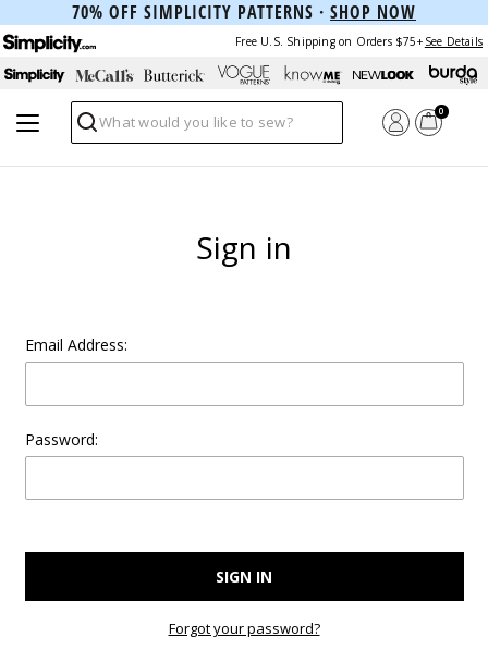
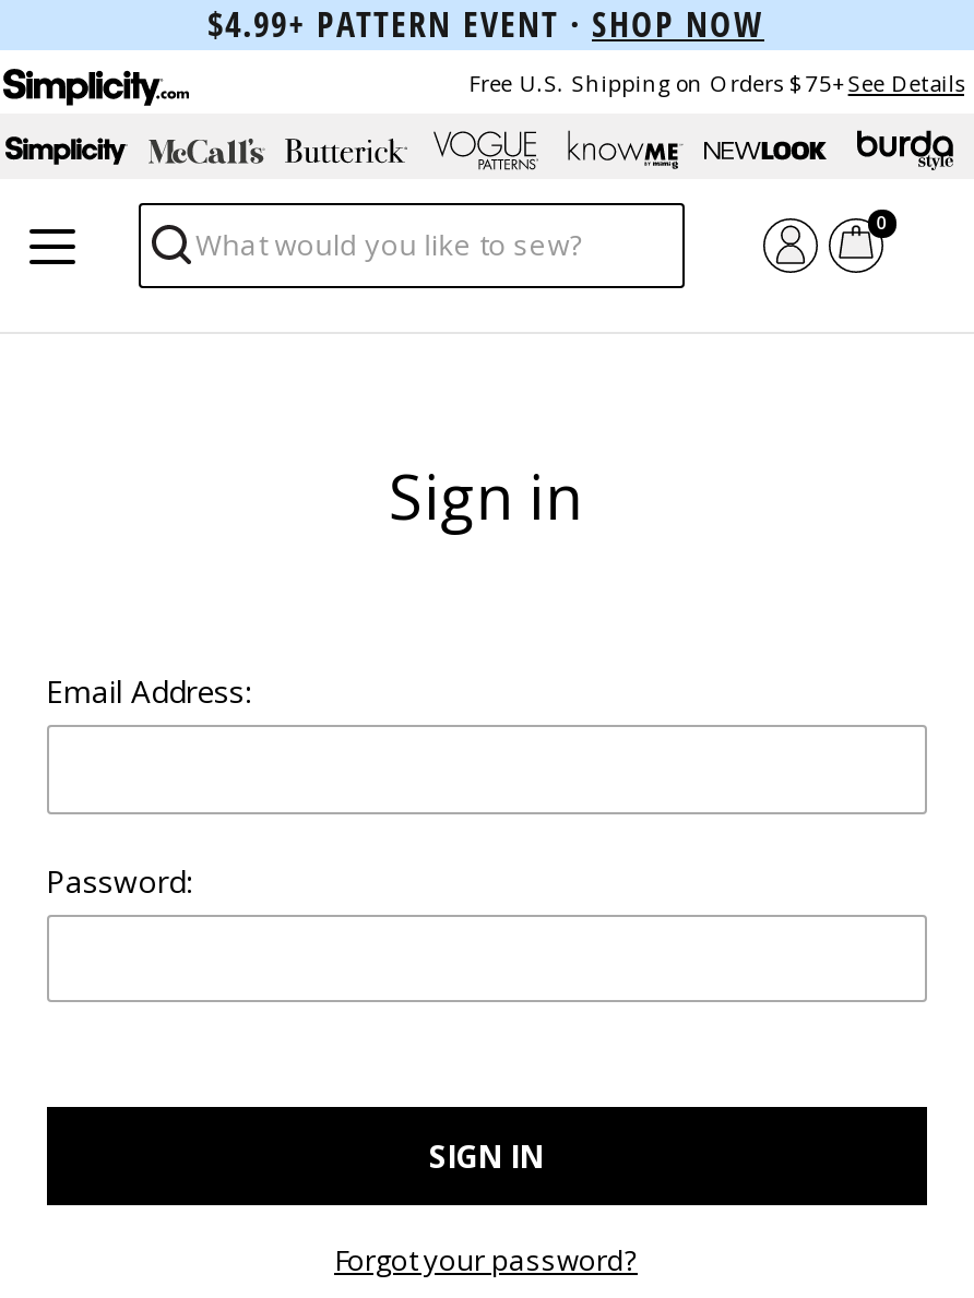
[72,0,416,24] 70% OFF SIMPLICITY PATTERNS · SHOP NOW -> [207,0,764,48] $4.99+ PATTERN EVENT · SHOP NOW

